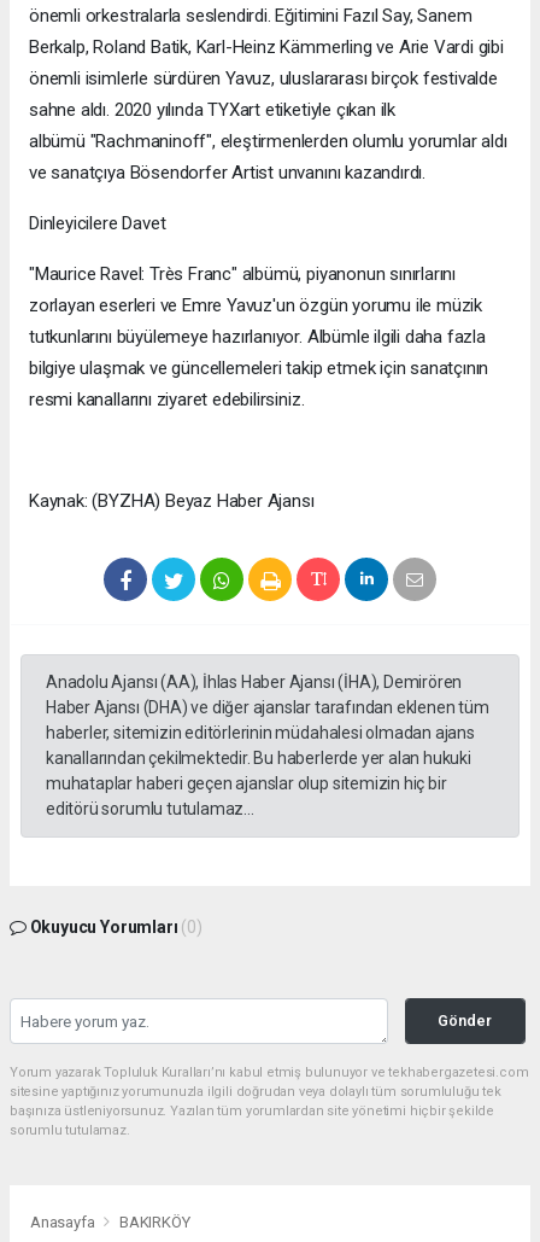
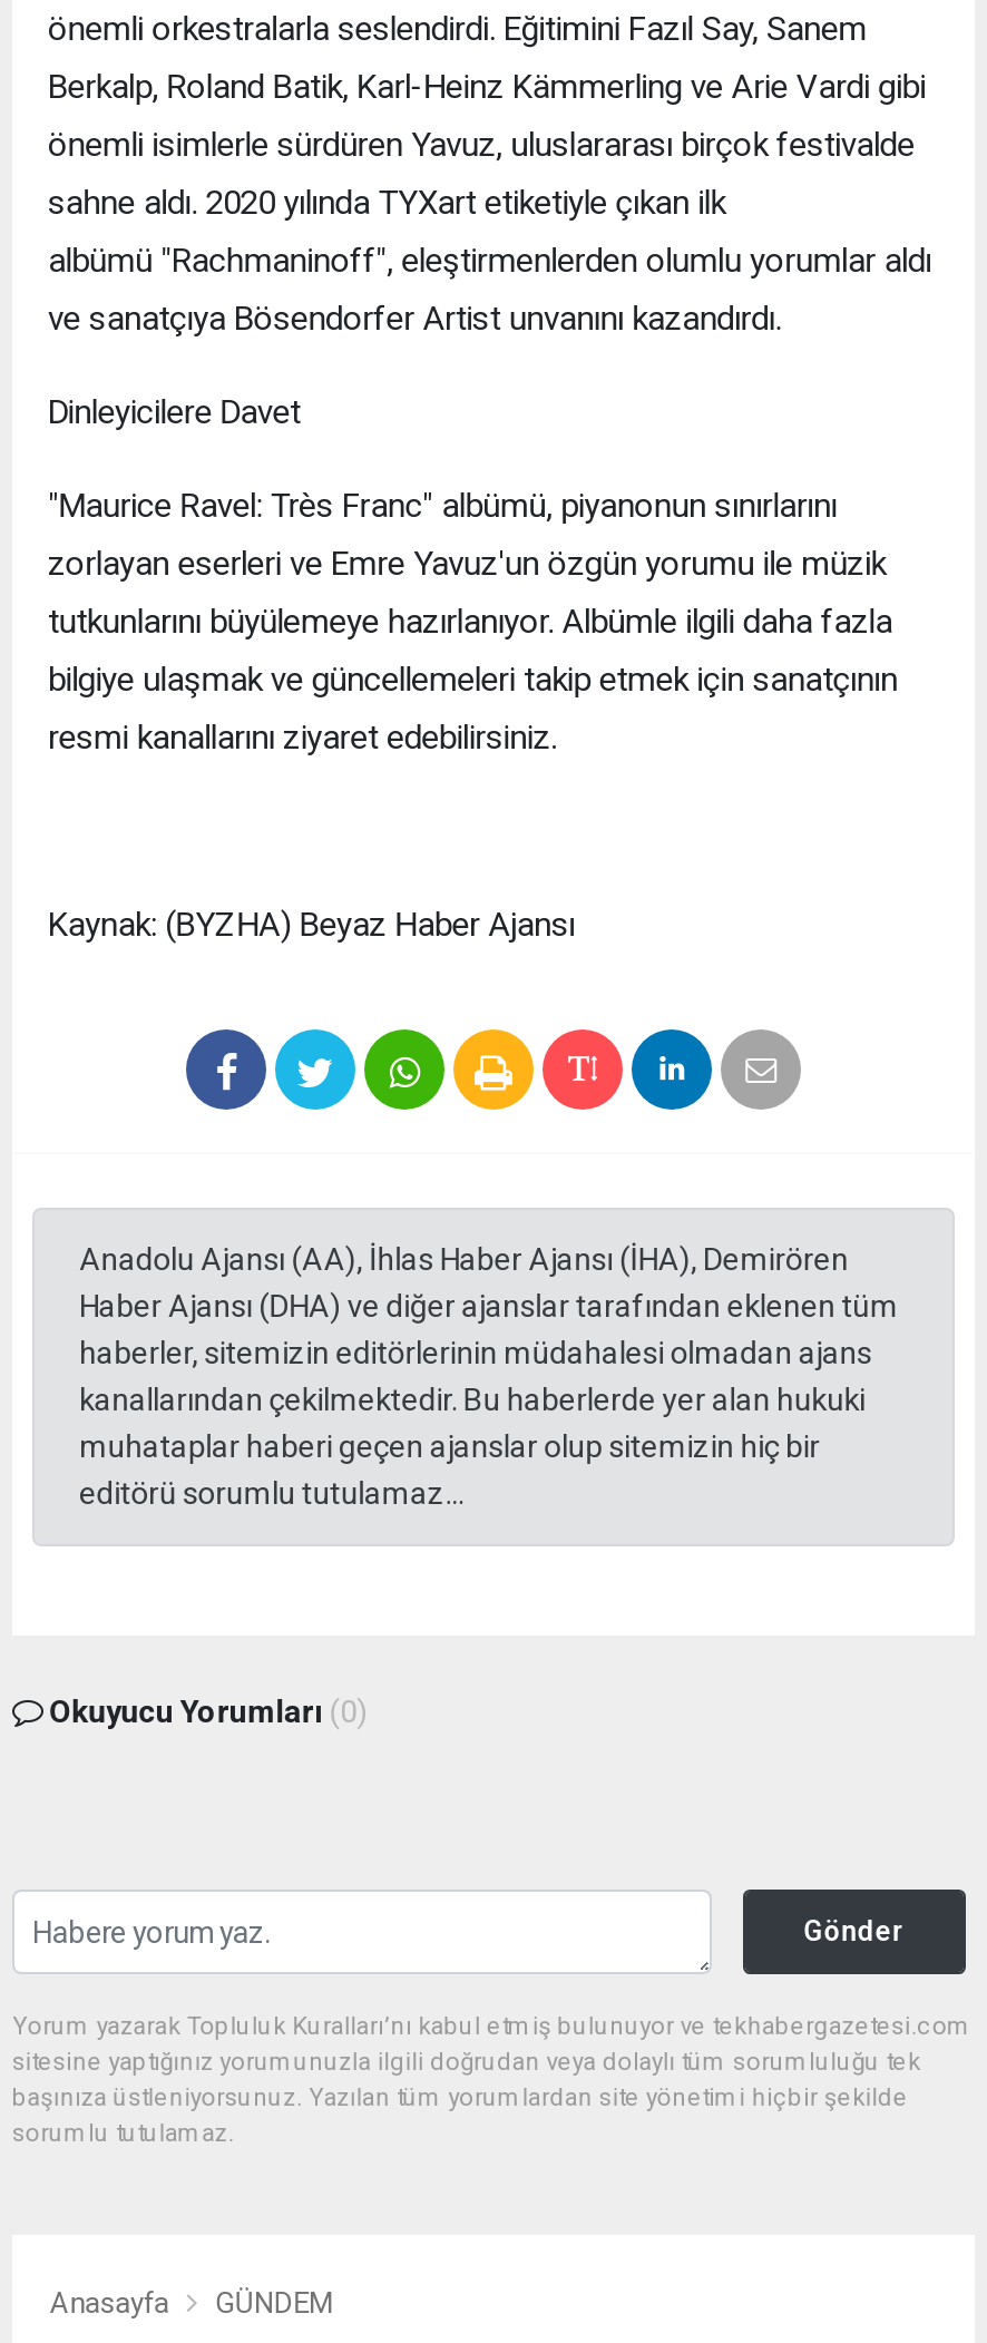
[119,1214,190,1232] BAKIRKÖY -> [215,2287,333,2320] GÜNDEM

